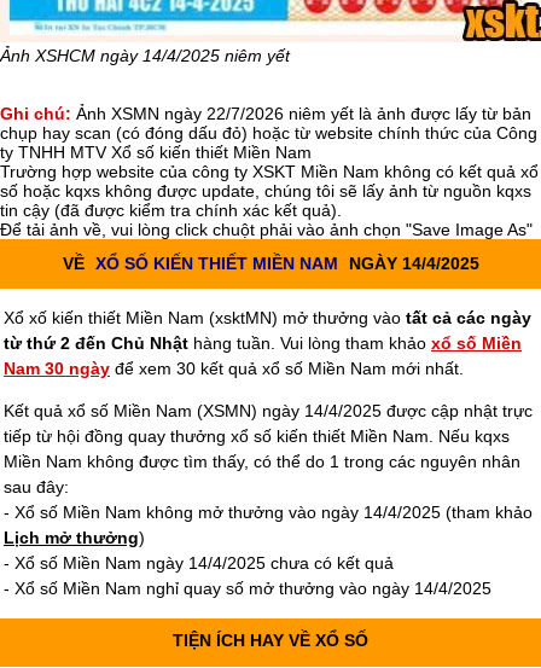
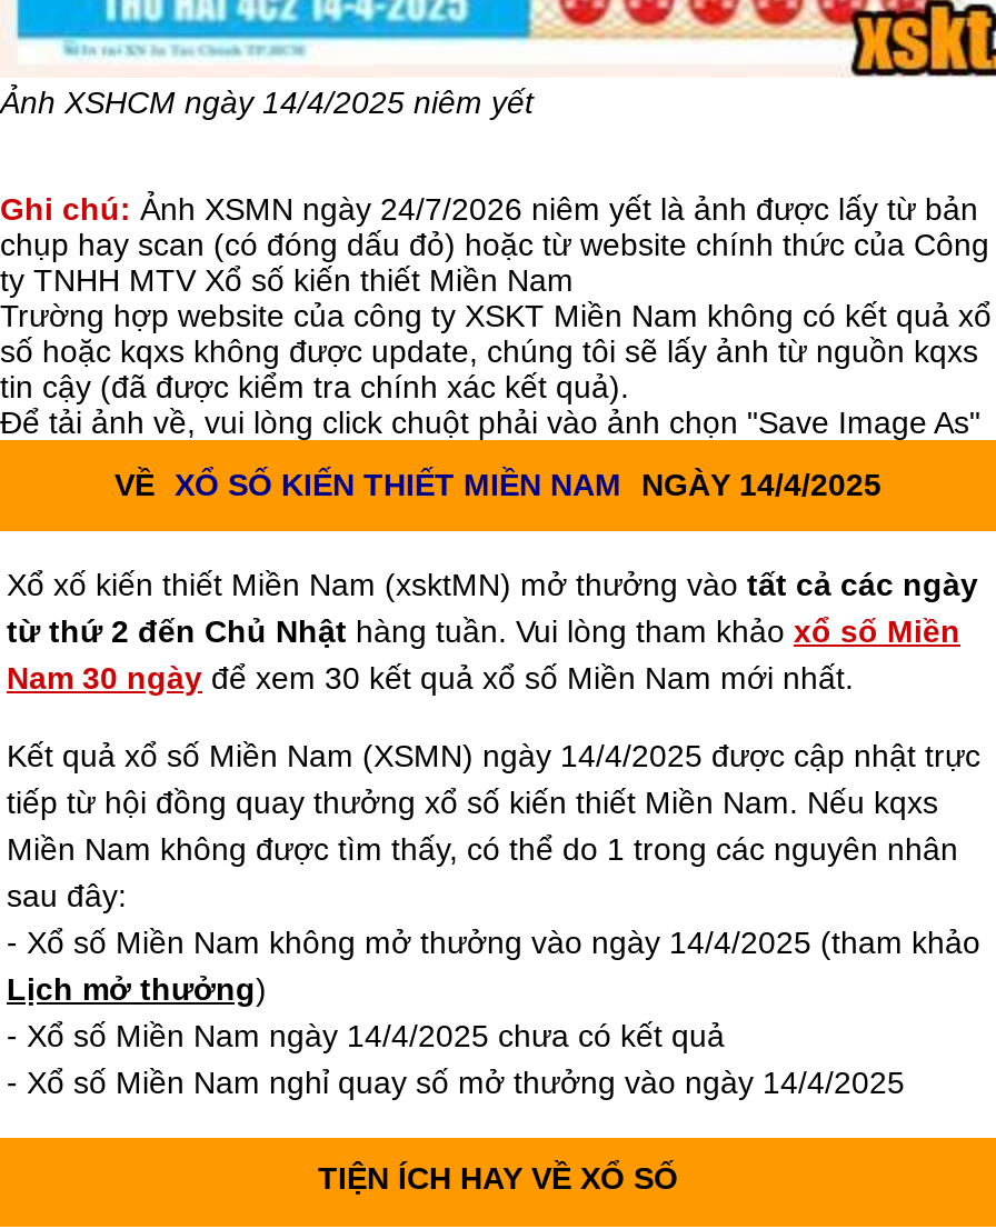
[0,104,531,123] Ghi chú: Ảnh XSMN ngày 22/7/2026 niêm yết là ảnh được lấy từ bản -> [0,191,978,227] Ghi chú: Ảnh XSMN ngày 24/7/2026 niêm yết là ảnh được lấy từ bản

